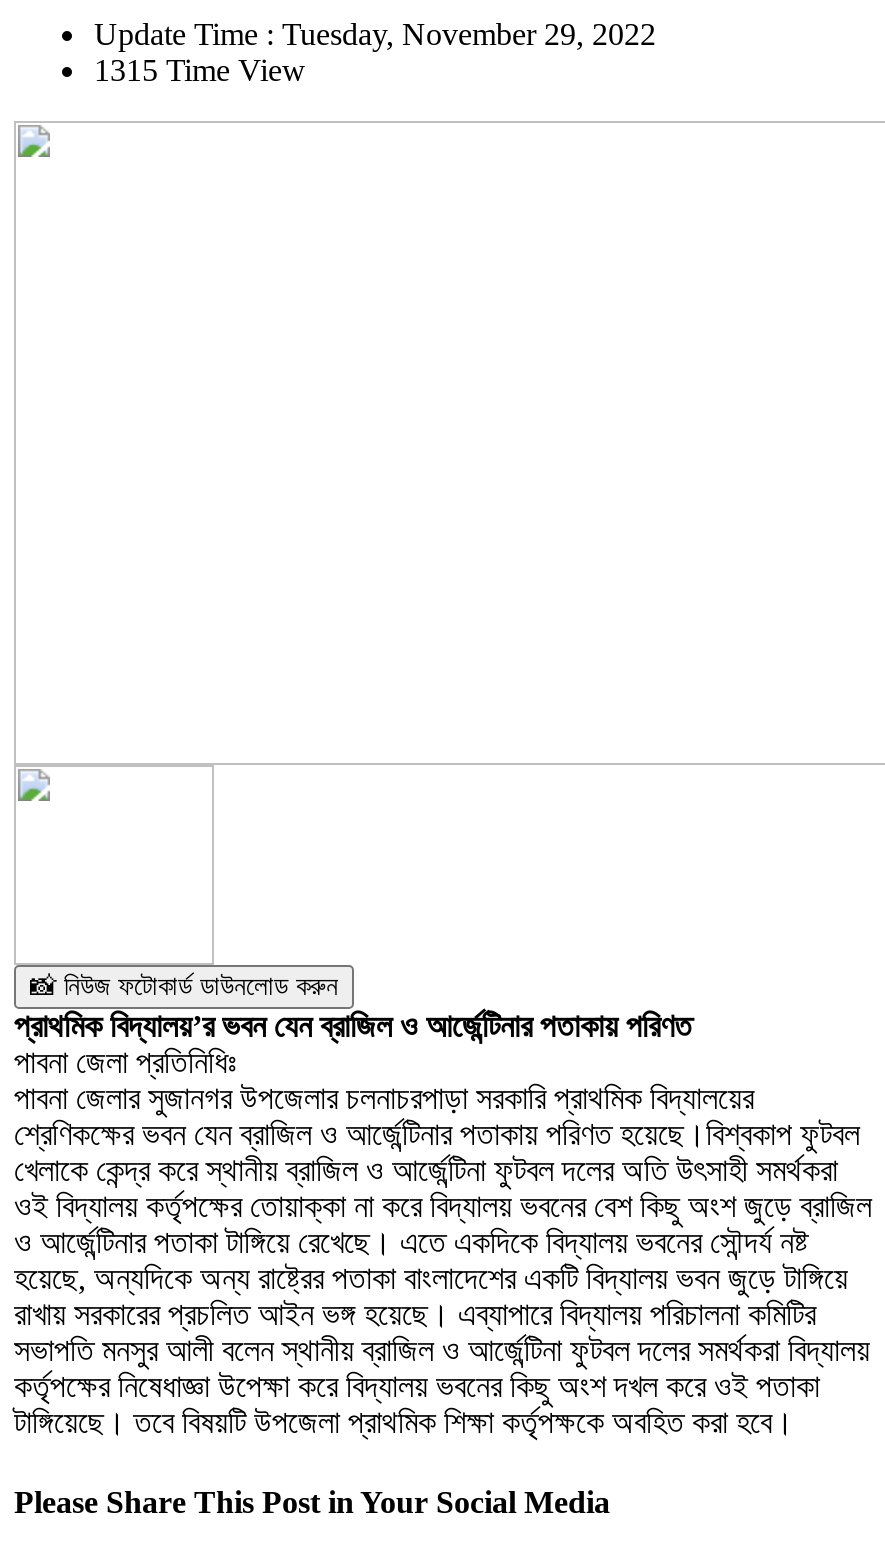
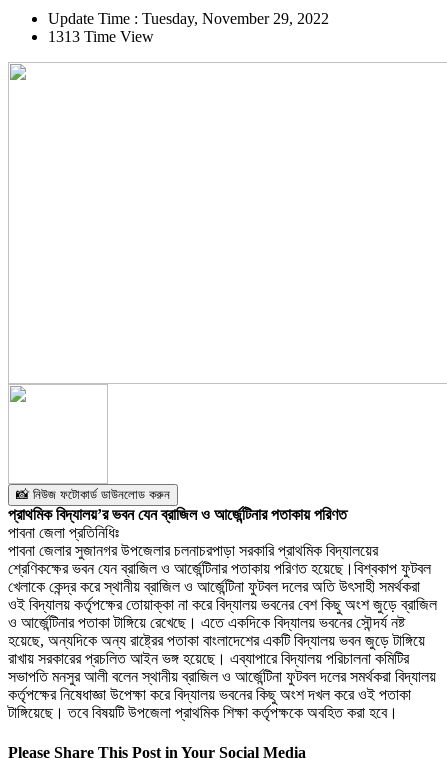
[94,54,306,88] 1315 Time View -> [48,28,154,45] 1313 Time View

